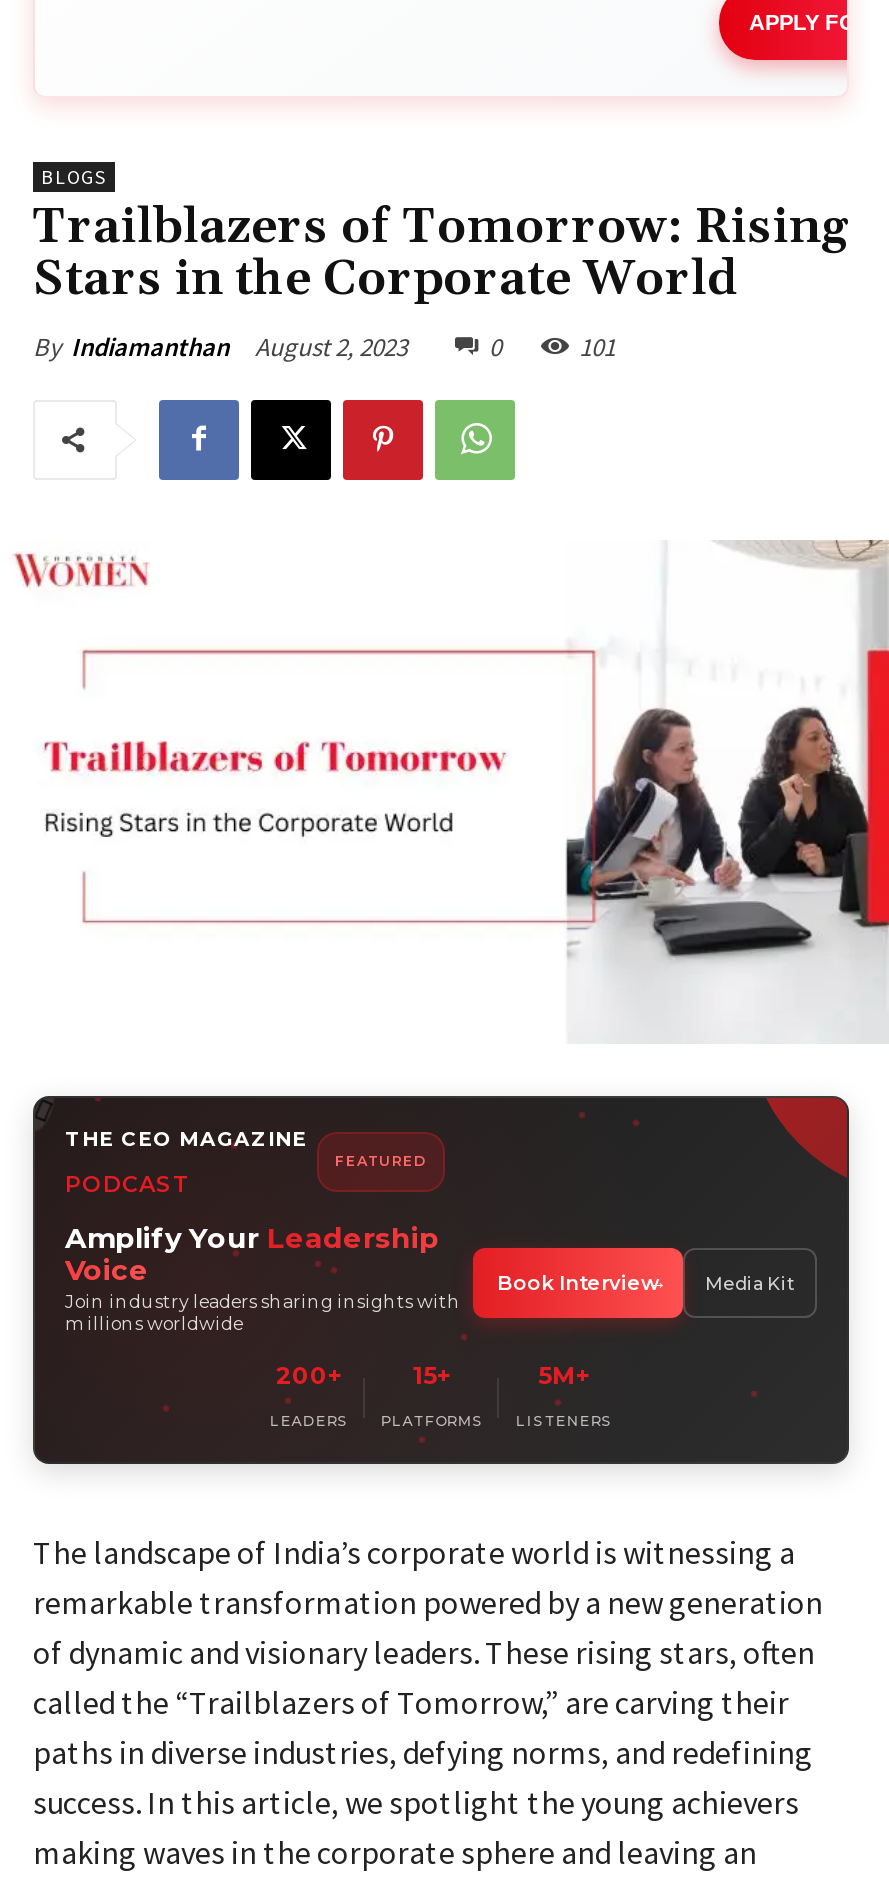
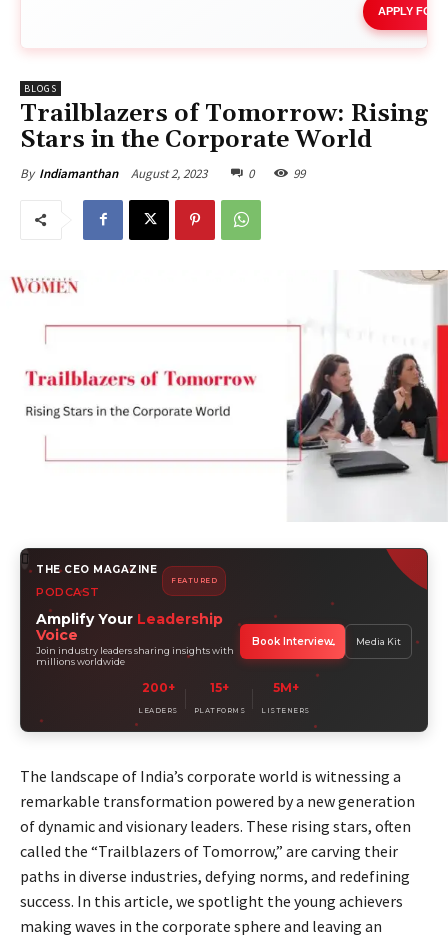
[579,329,615,363] 101 -> [293,164,305,181] 99

